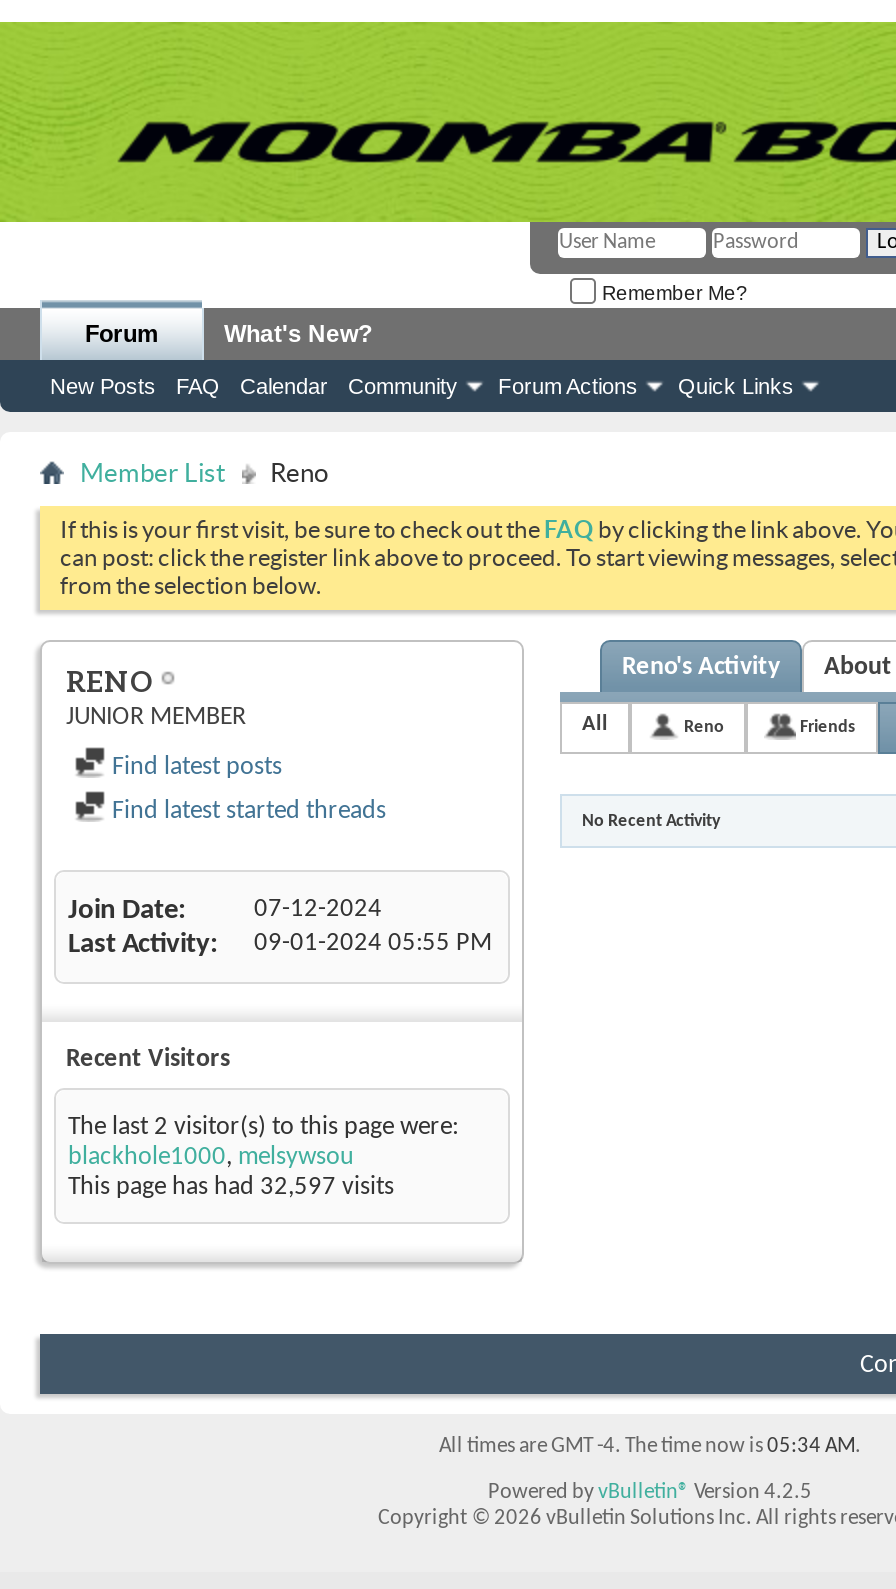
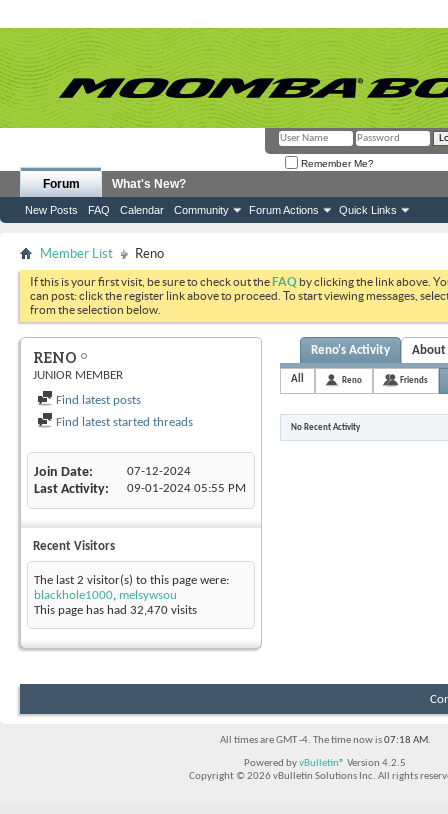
[68,1175,394,1201] This page has had 32,597 visits -> [34,604,197,617] This page has had 32,470 visits
[439,1437,861,1459] All times are GMT -4. The time now is 05:34 AM. -> [219,735,430,746] All times are GMT -4. The time now is 07:18 AM.

